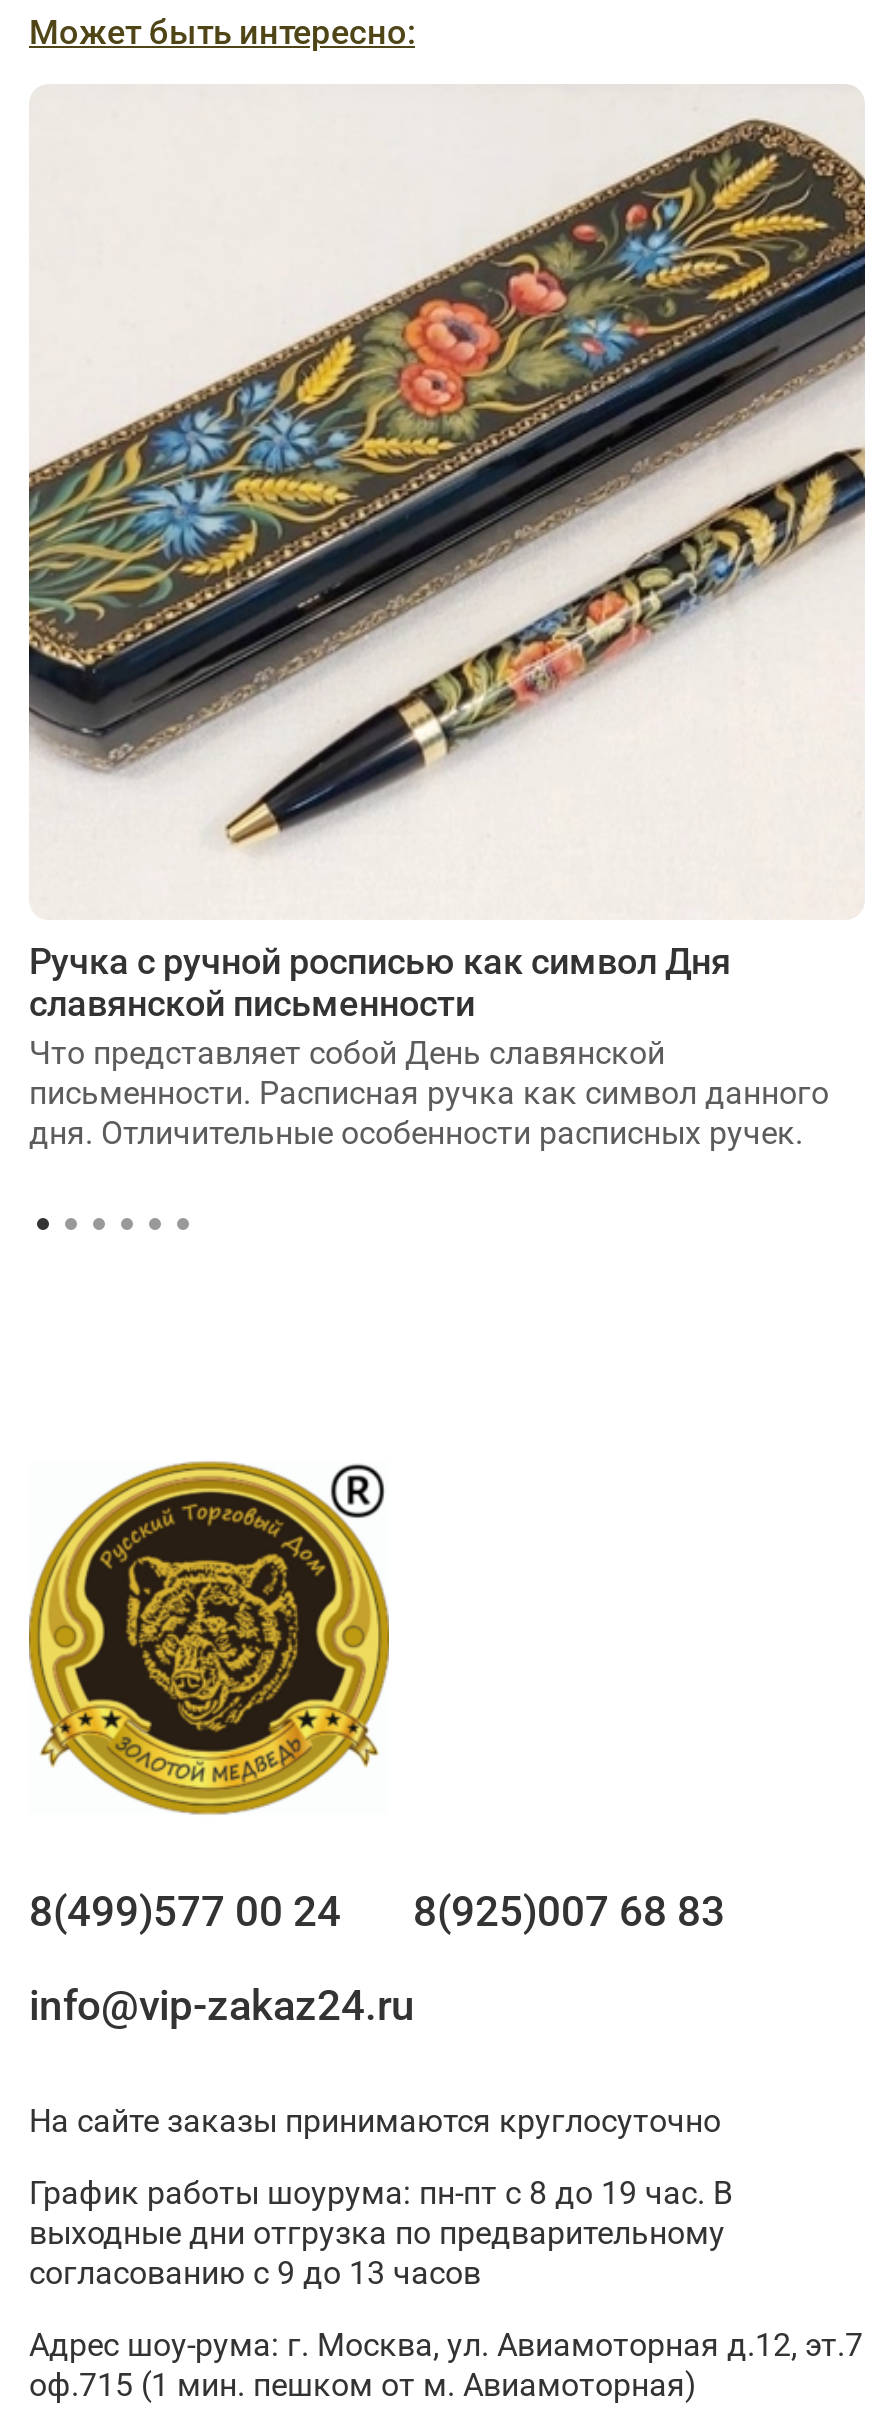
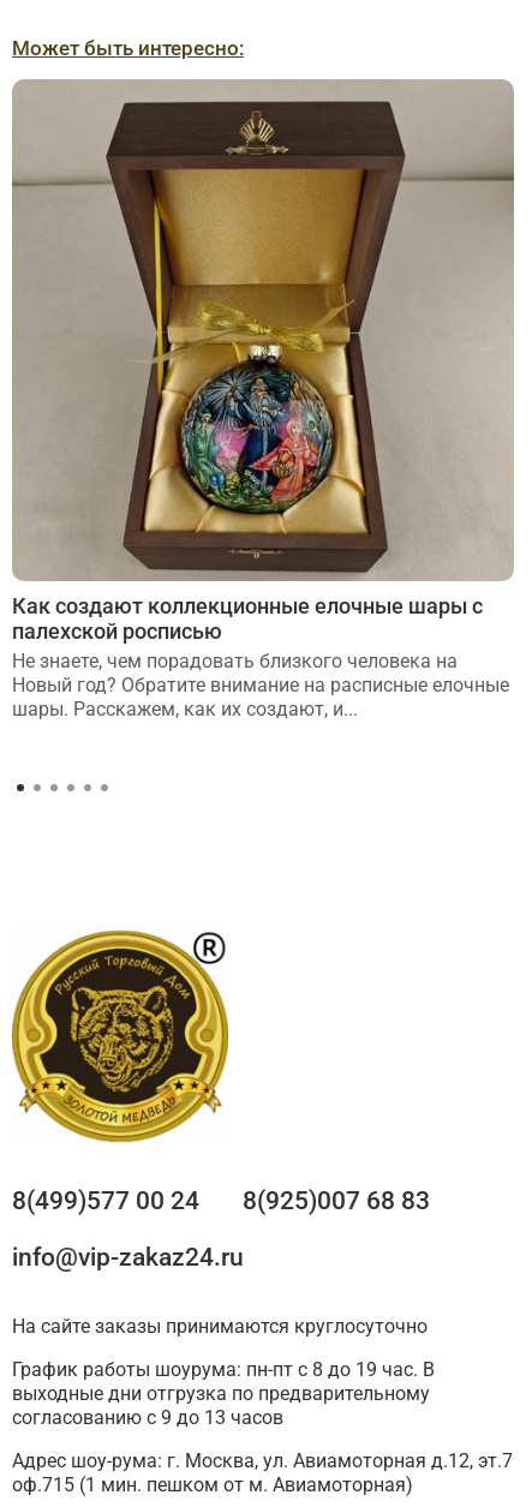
[29,86,867,1151] [image] | Ручка с ручной росписью как символ Дня | славянской письменности | Что представляет собой День славянской | письменности. Расписная ручка как символ данного | дня. Отличительные особенности расписных ручек. -> [11,79,514,720] [image] | Как создают коллекционные елочные шары с | палехской росписью | Не знаете, чем порадовать близкого человека на | Новый год? Обратите внимание на расписные елочные | шары. Расскажем, как их создают, и...

